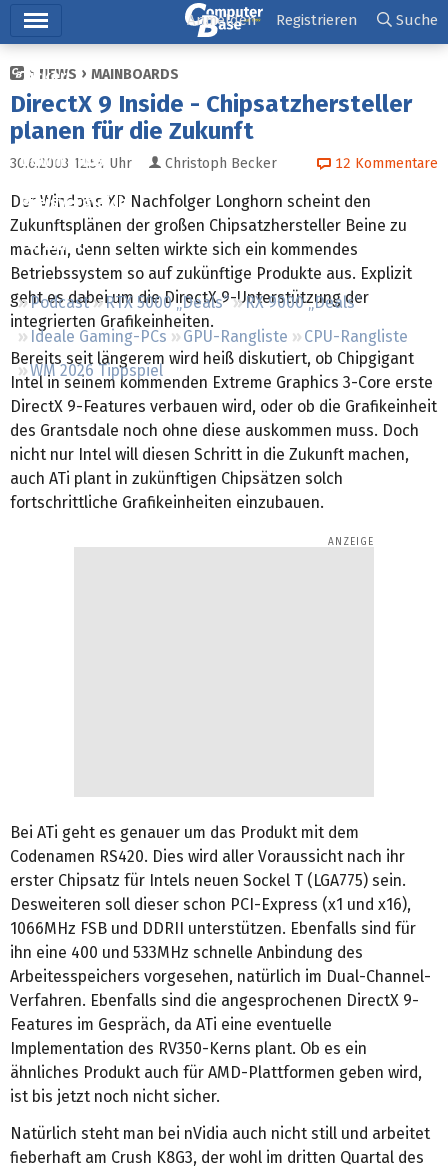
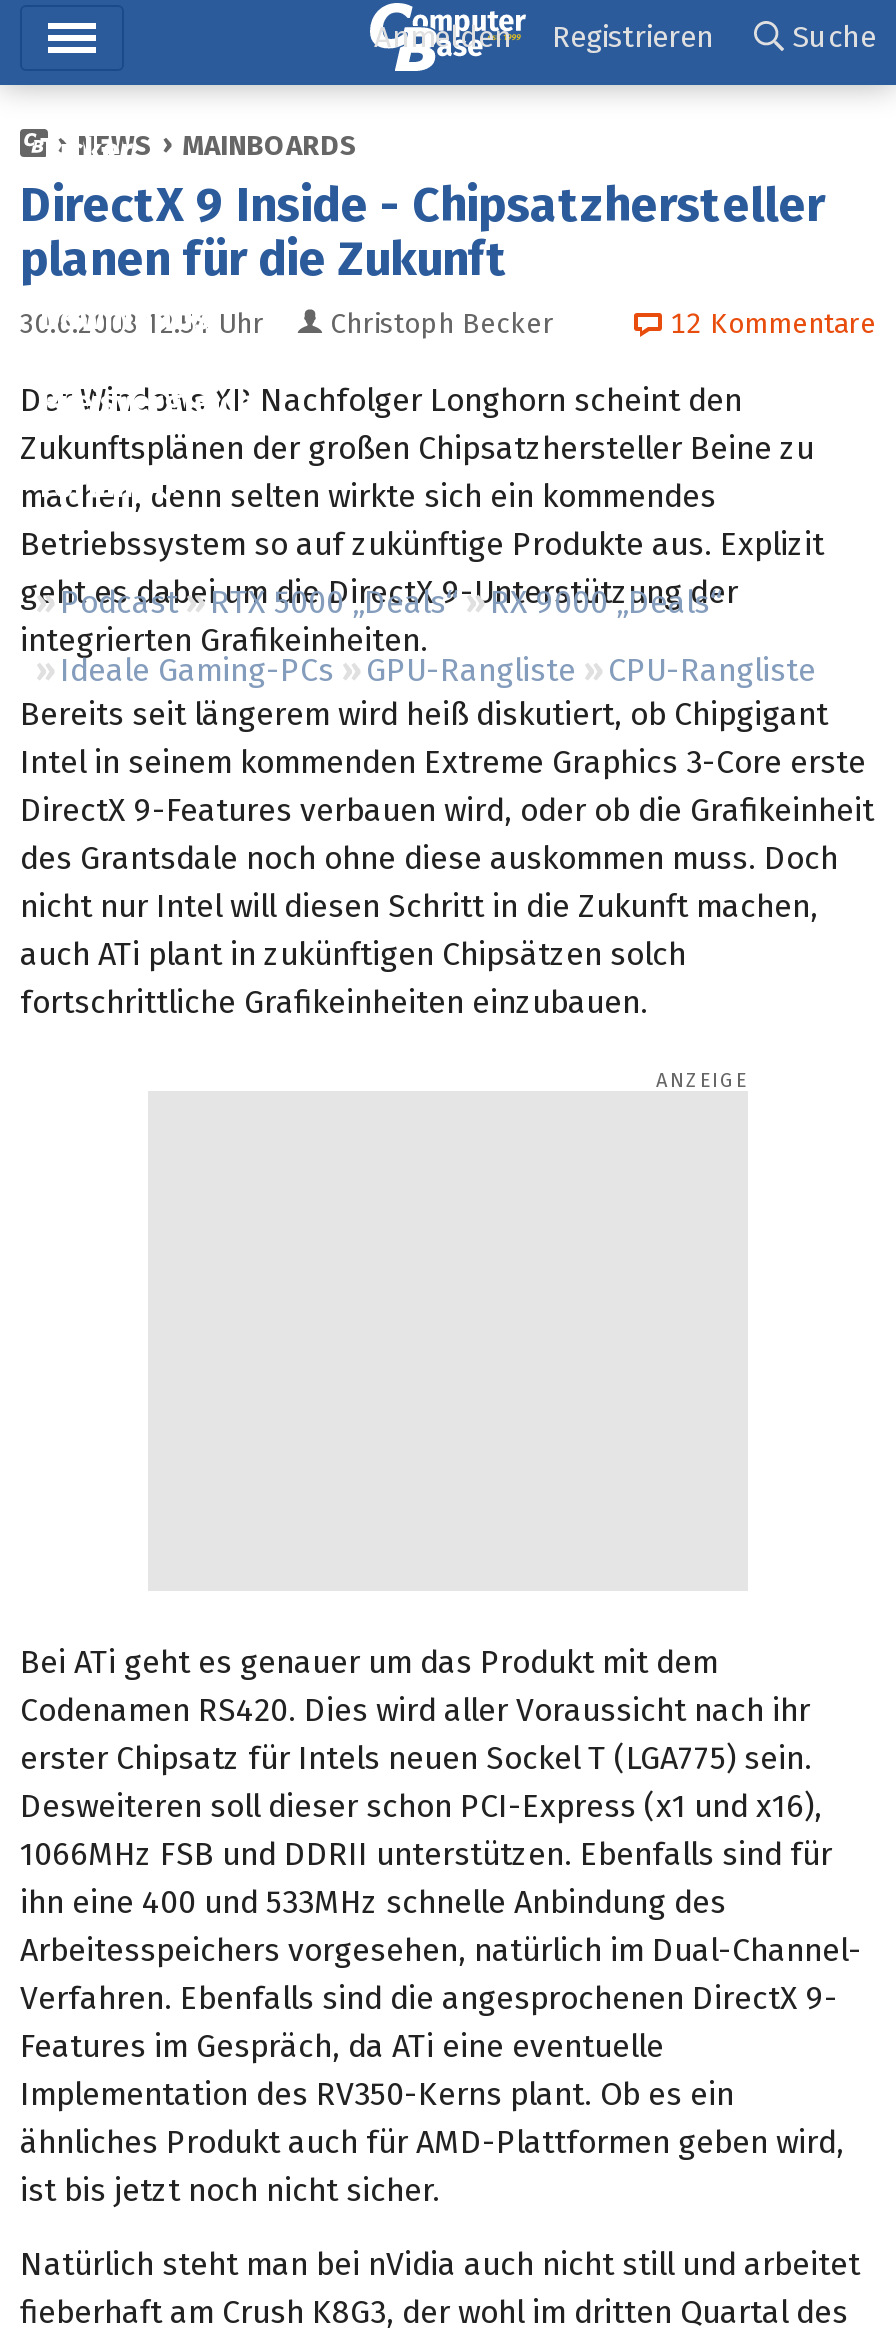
[30,361,163,380] WM 2026 Tippspiel -> none

